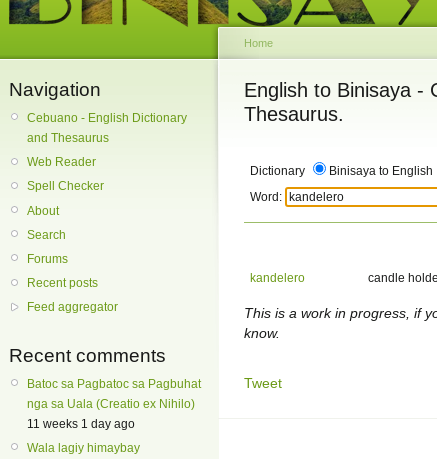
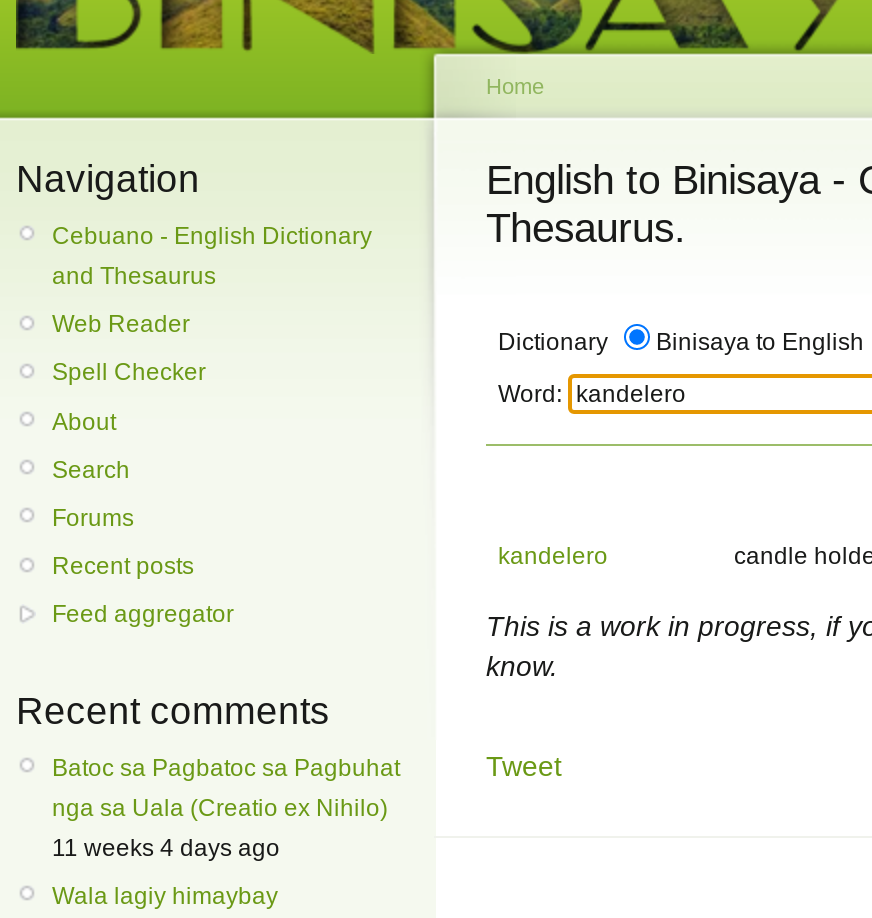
[27,417,135,431] 11 weeks 1 day ago -> [52,833,280,861] 11 weeks 4 days ago

